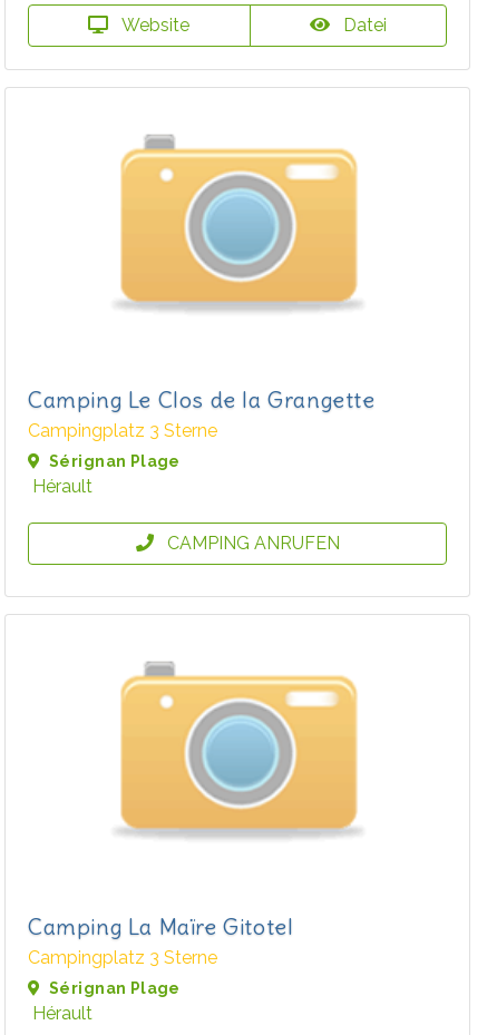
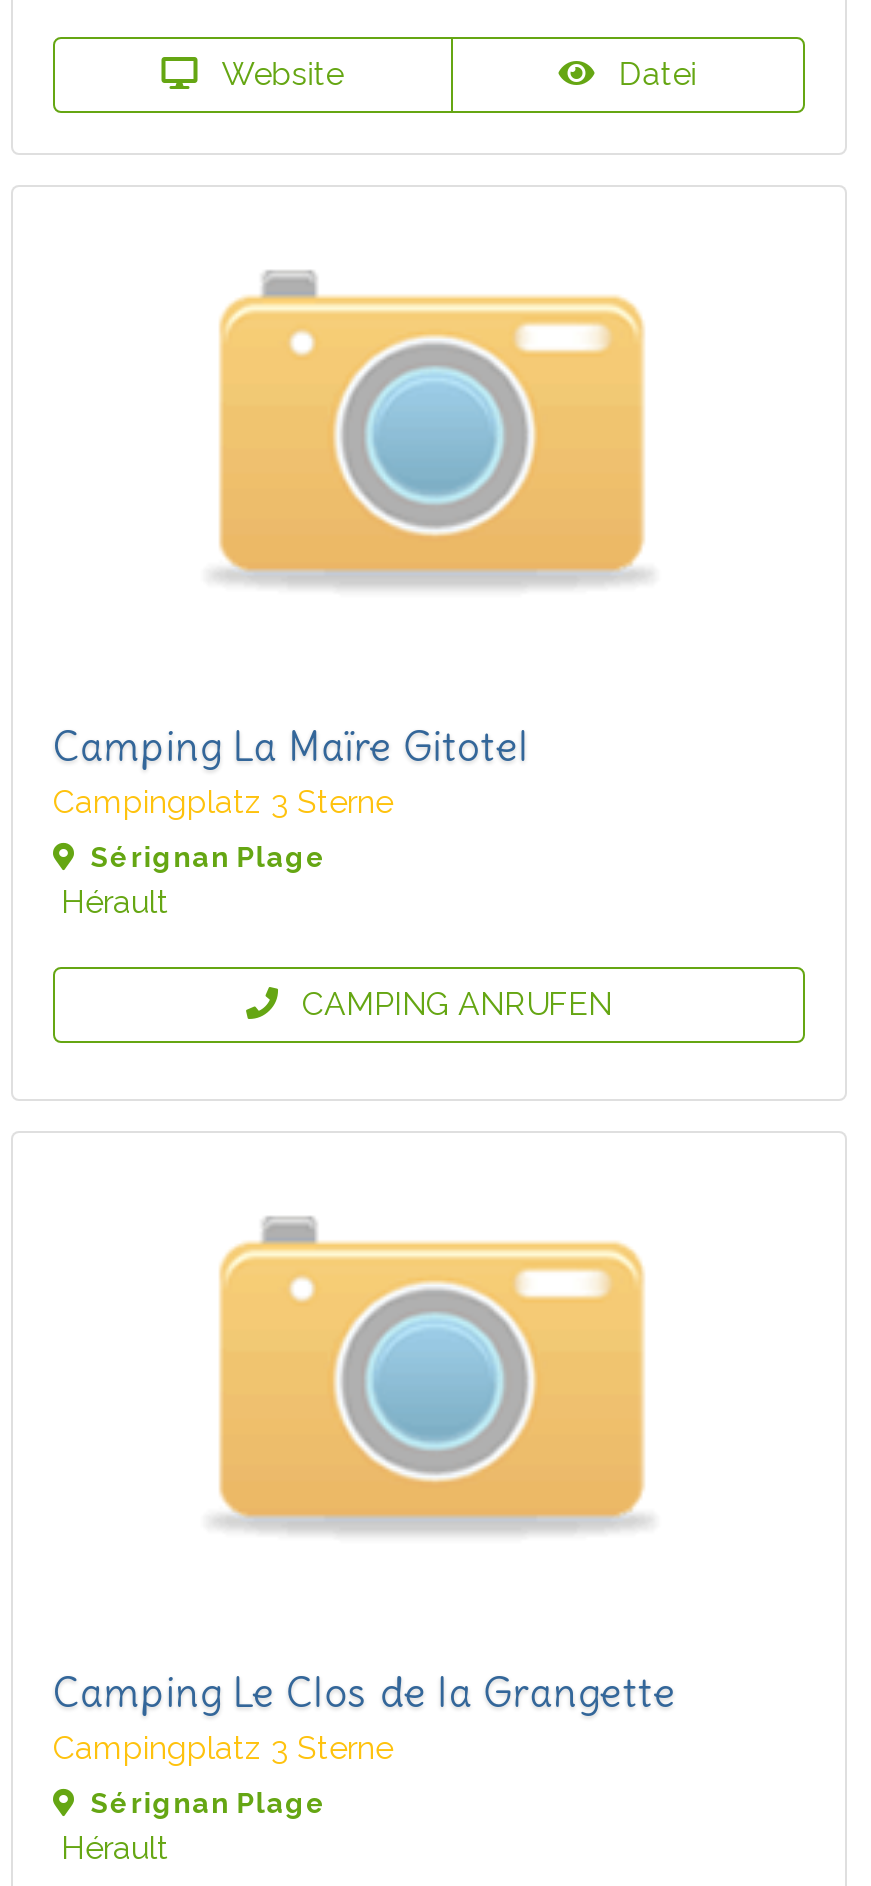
moved [28,385,375,413] -> [53,1668,676,1718]: Camping Le Clos de la Grangette
moved [28,912,294,940] -> [53,722,530,772]: Camping La Maïre Gitotel

